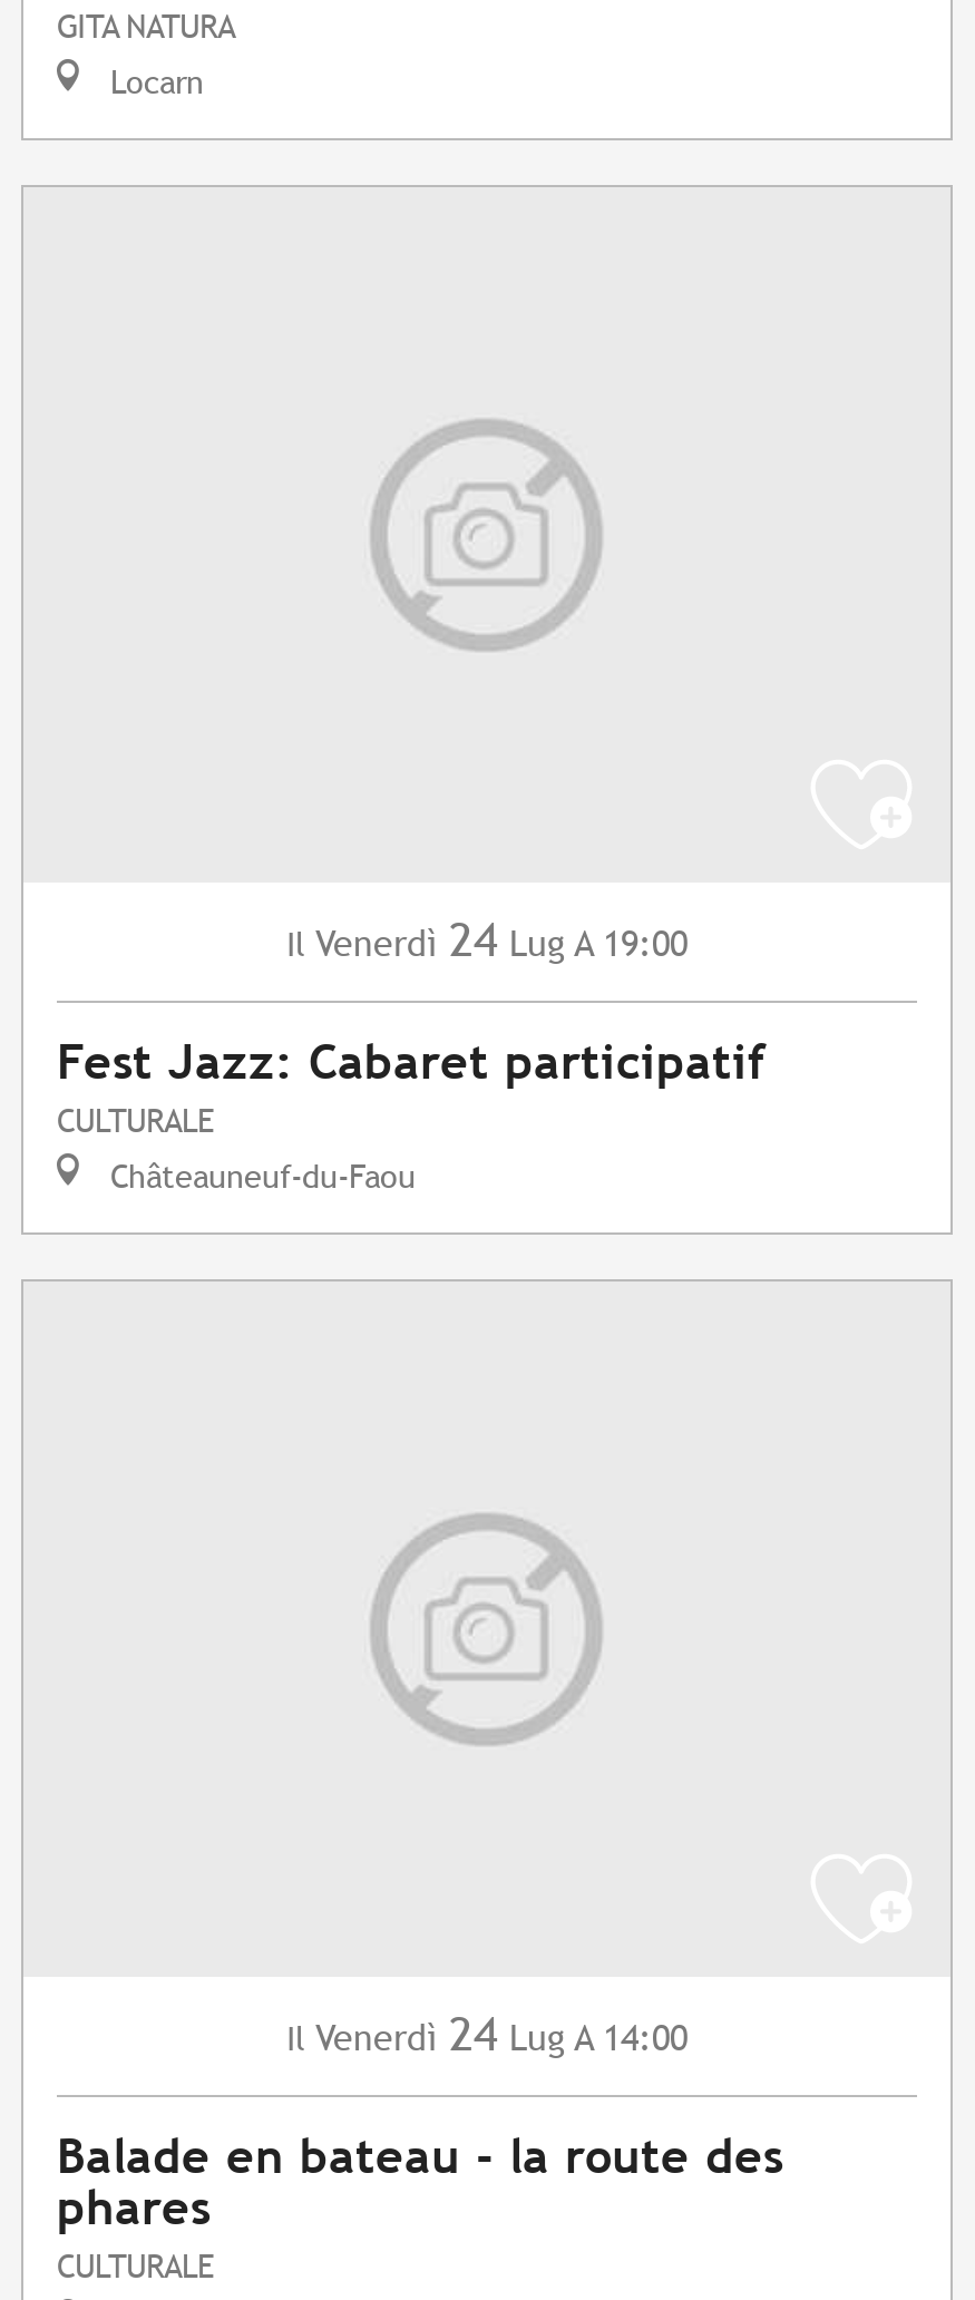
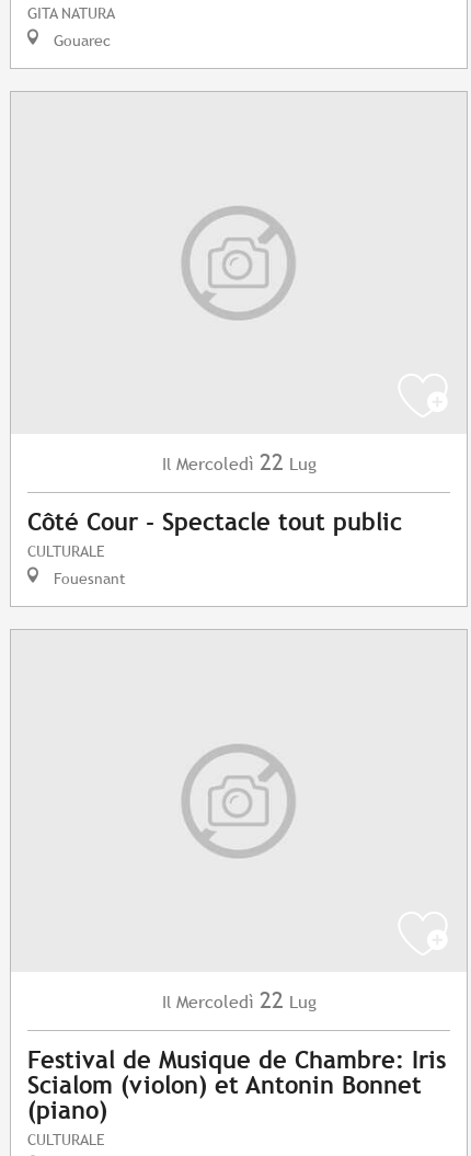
[101,64,204,101] Locarn -> [49,31,111,50] Gouarec
[286,913,688,968] Il Venerdì 24 Lug A 19:00 -> [162,449,316,476] Il Mercoledì 22 Lug
[57,1035,766,1091] Fest Jazz: Cabaret participatif -> [27,509,402,536] Côté Cour - Spectacle tout public
[101,1158,416,1196] Châteauneuf-du-Faou -> [49,569,126,588] Fouesnant
[286,2007,688,2063] Il Venerdì 24 Lug A 14:00 -> [162,987,316,1014] Il Mercoledì 22 Lug
[57,2130,783,2236] Balade en bateau - la route des | phares -> [27,1047,446,1125] Festival de Musique de Chambre: Iris | Scialom (violon) et Antonin Bonnet | (piano)

